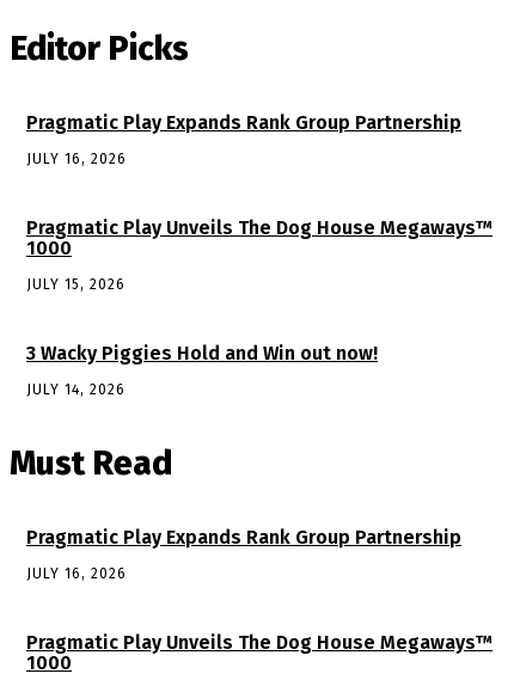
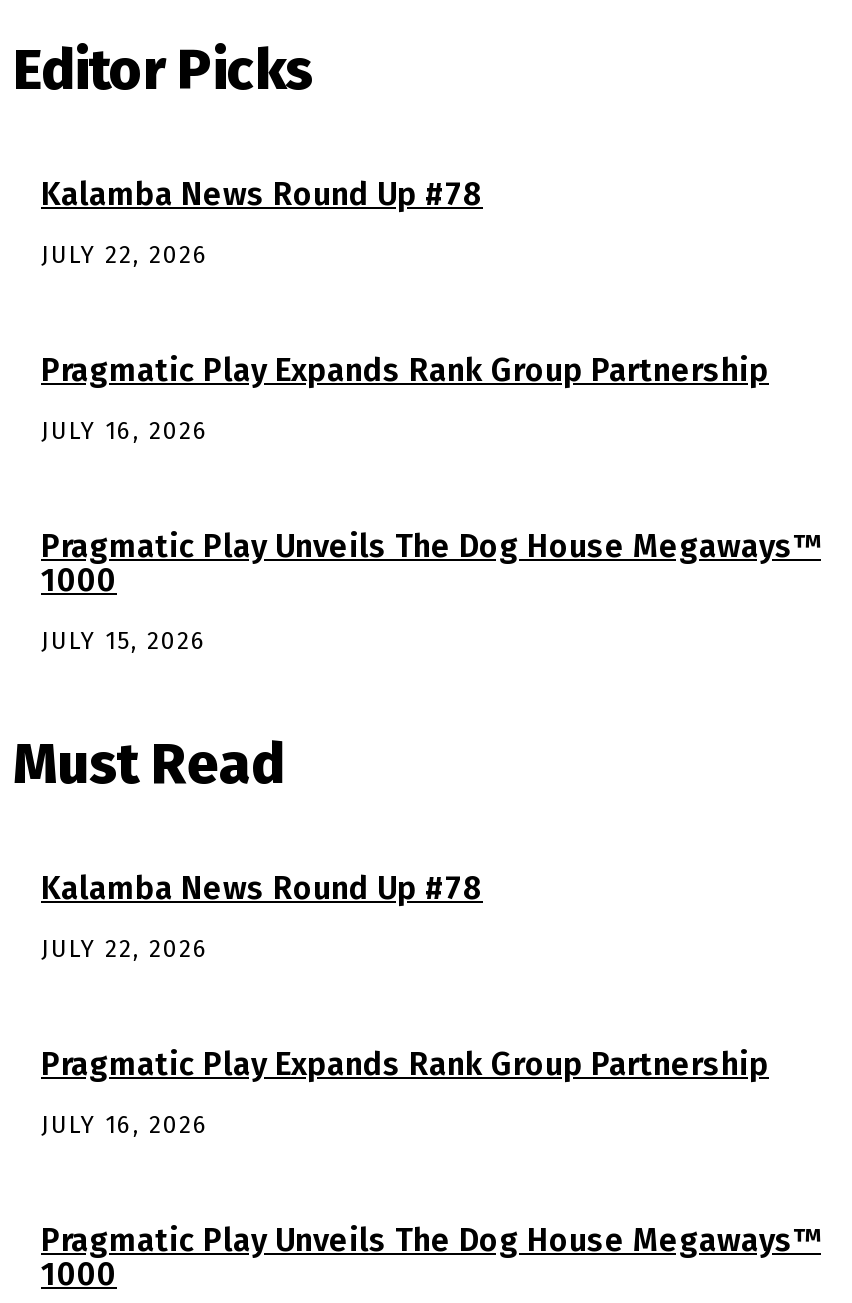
none -> [41,175,483,269] Kalamba News Round Up #78 | JULY 22, 2026
[26,342,378,398] 3 Wacky Piggies Hold and Win out now! | JULY 14, 2026 -> none
none -> [41,869,483,963] Kalamba News Round Up #78 | JULY 22, 2026

